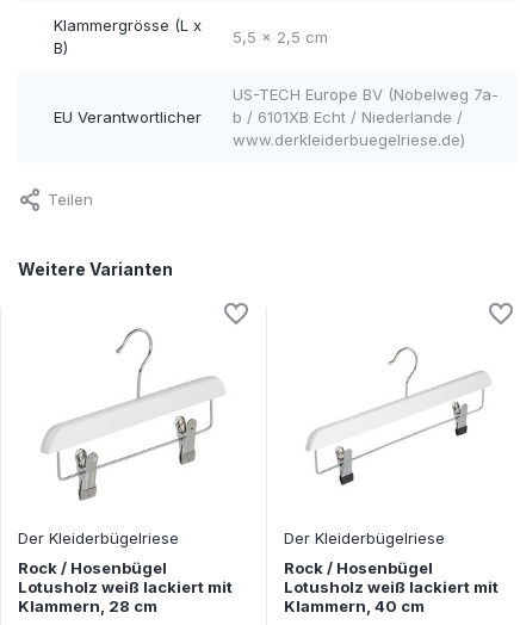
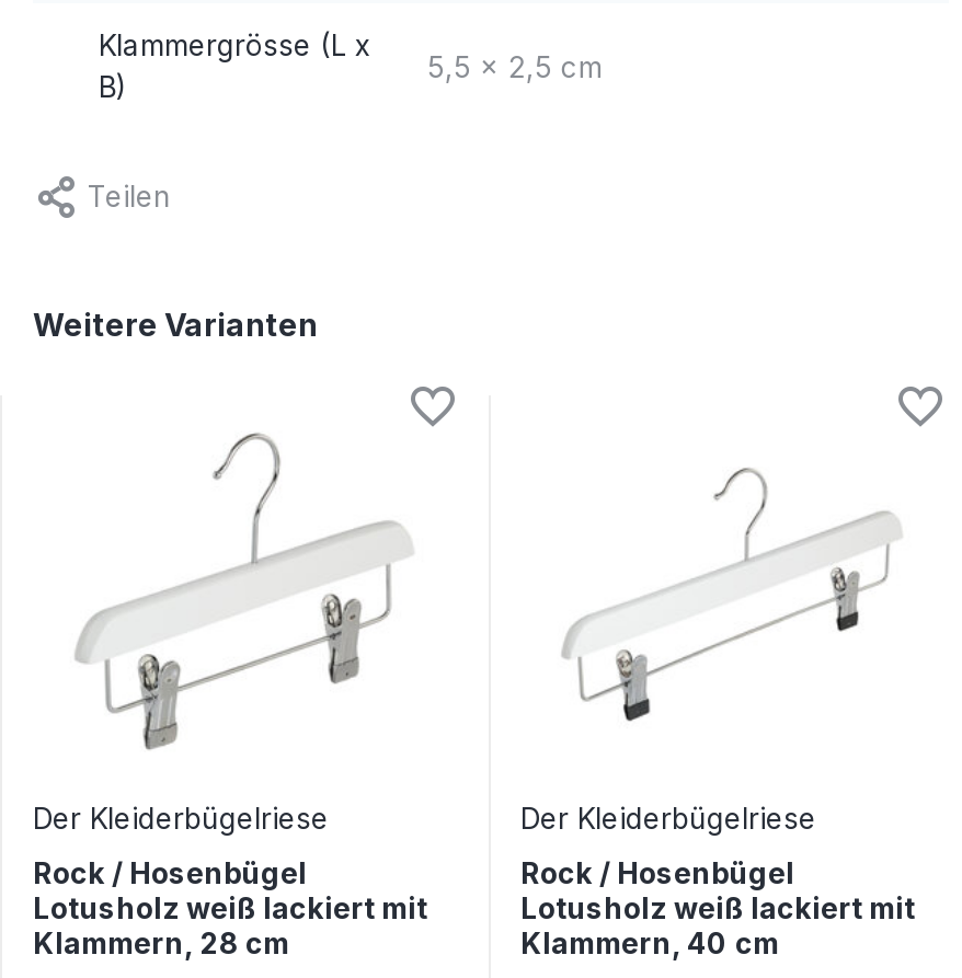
[232,85,498,149] US-TECH Europe BV (Nobelweg 7a- | b / 6101XB Echt / Niederlande / | www.derkleiderbuegelriese.de) -> none
[54,108,202,127] EU Verantwortlicher -> none

